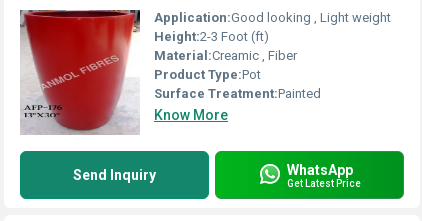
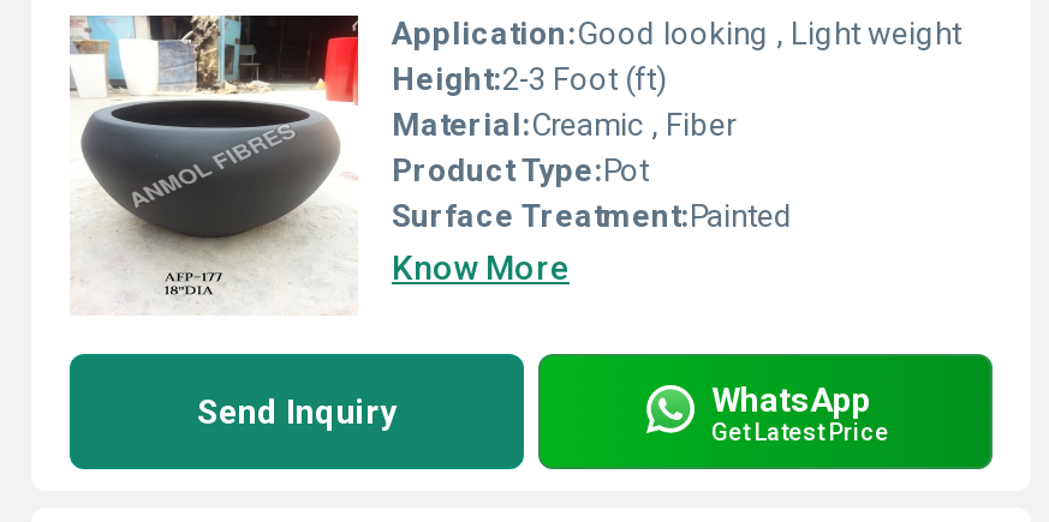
[20,9,141,135] [image] -> [72,13,360,313] [image]

